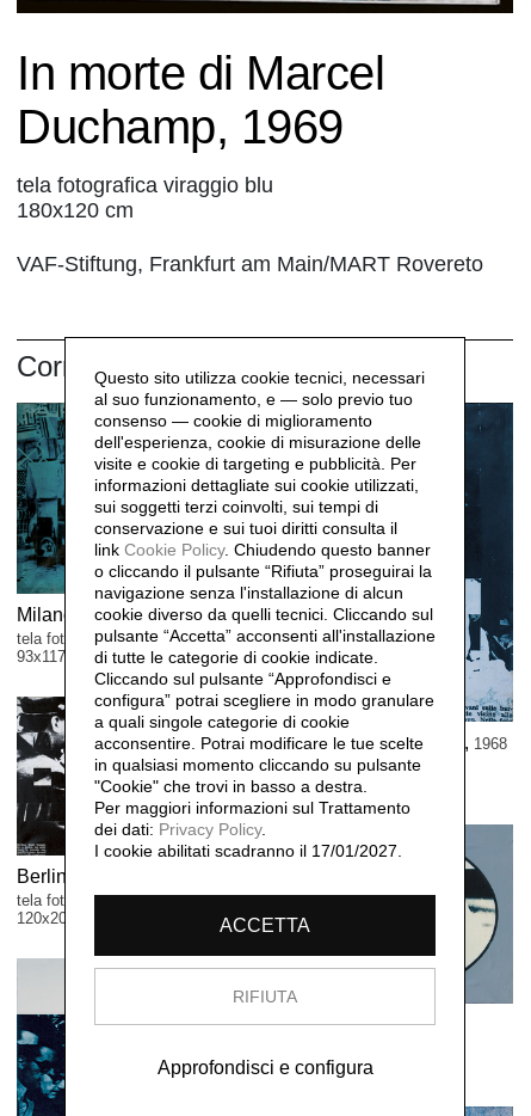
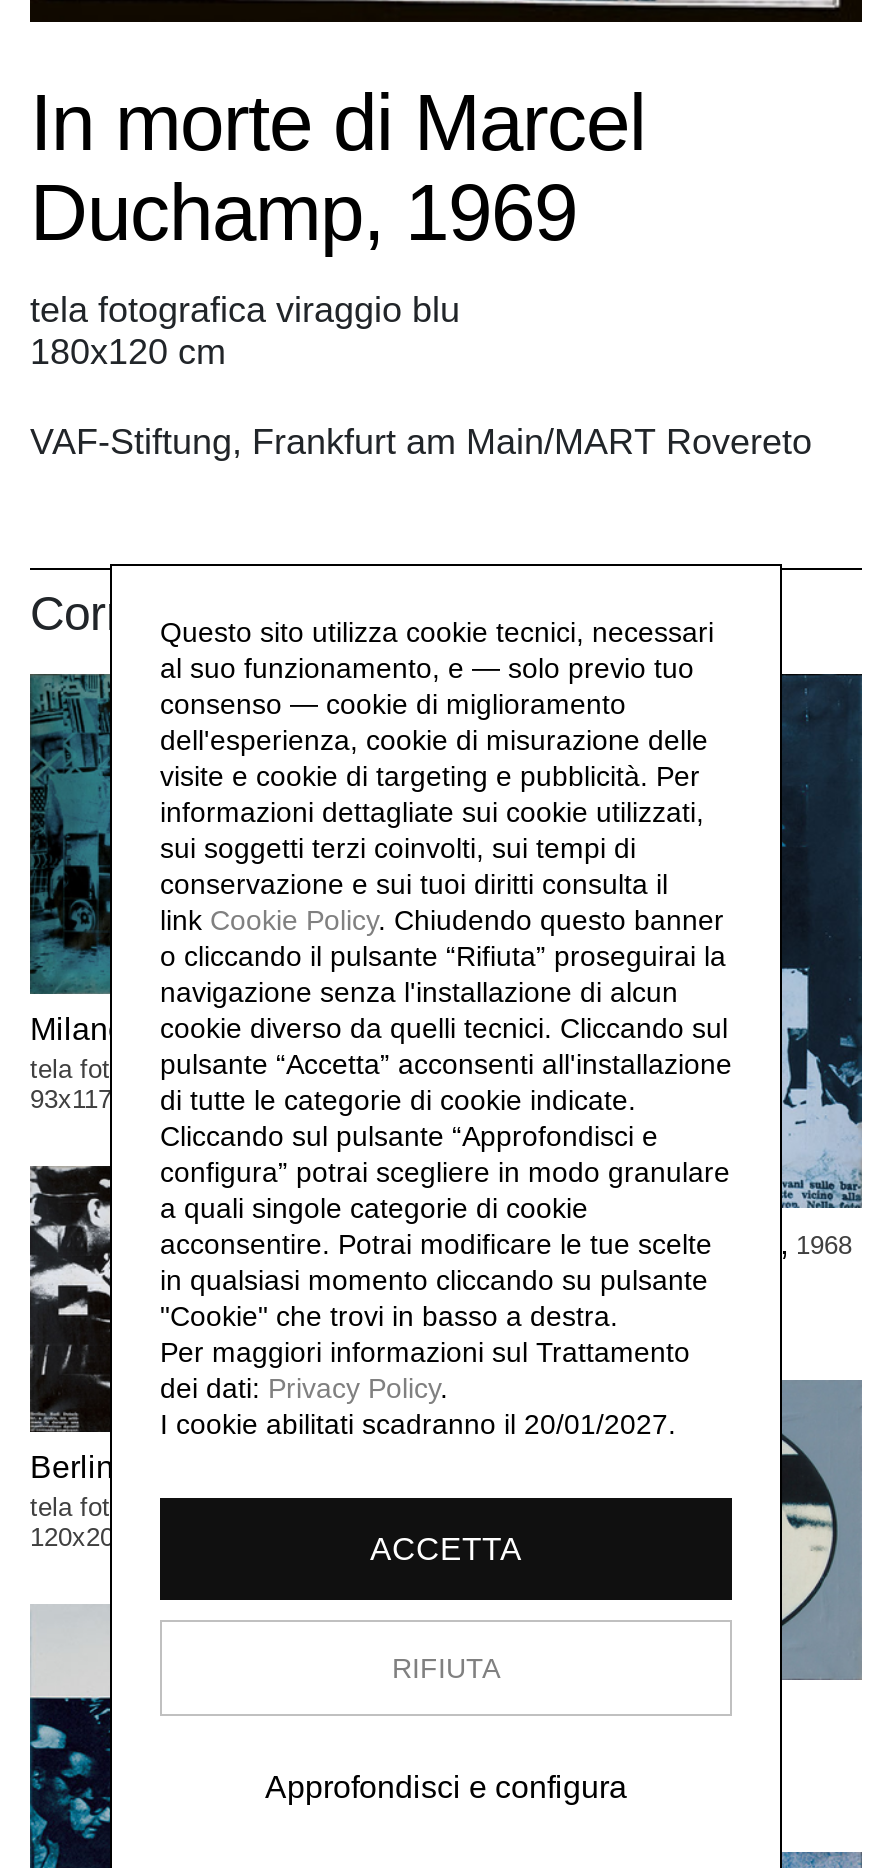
[94,841,402,860] I cookie abilitati scadranno il 17/01/2027. -> [160,1408,676,1440] I cookie abilitati scadranno il 20/01/2027.

